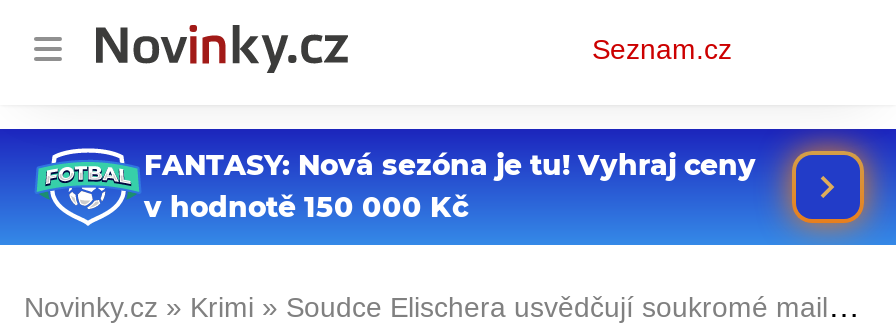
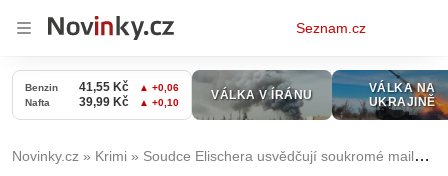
[6,127,890,247] [image] -> [3,68,445,125] [image]

